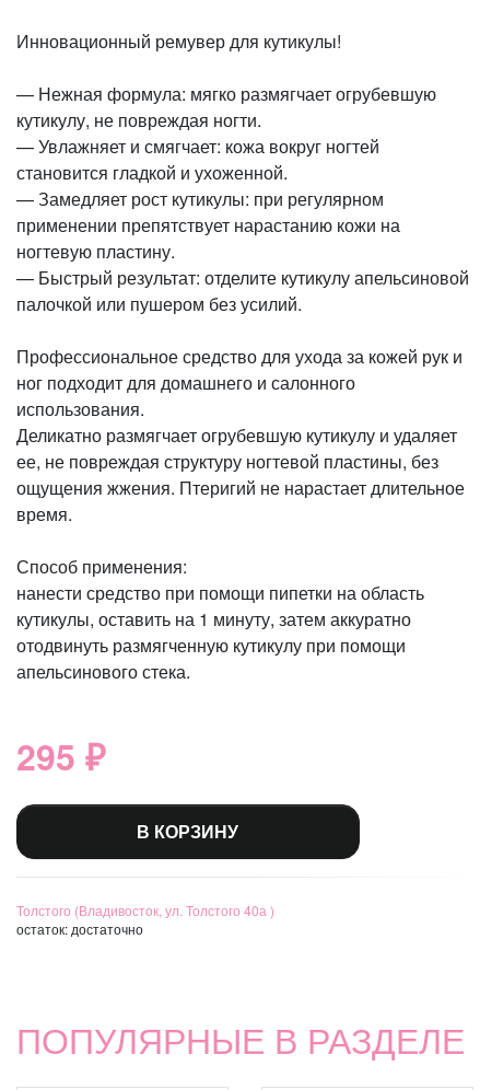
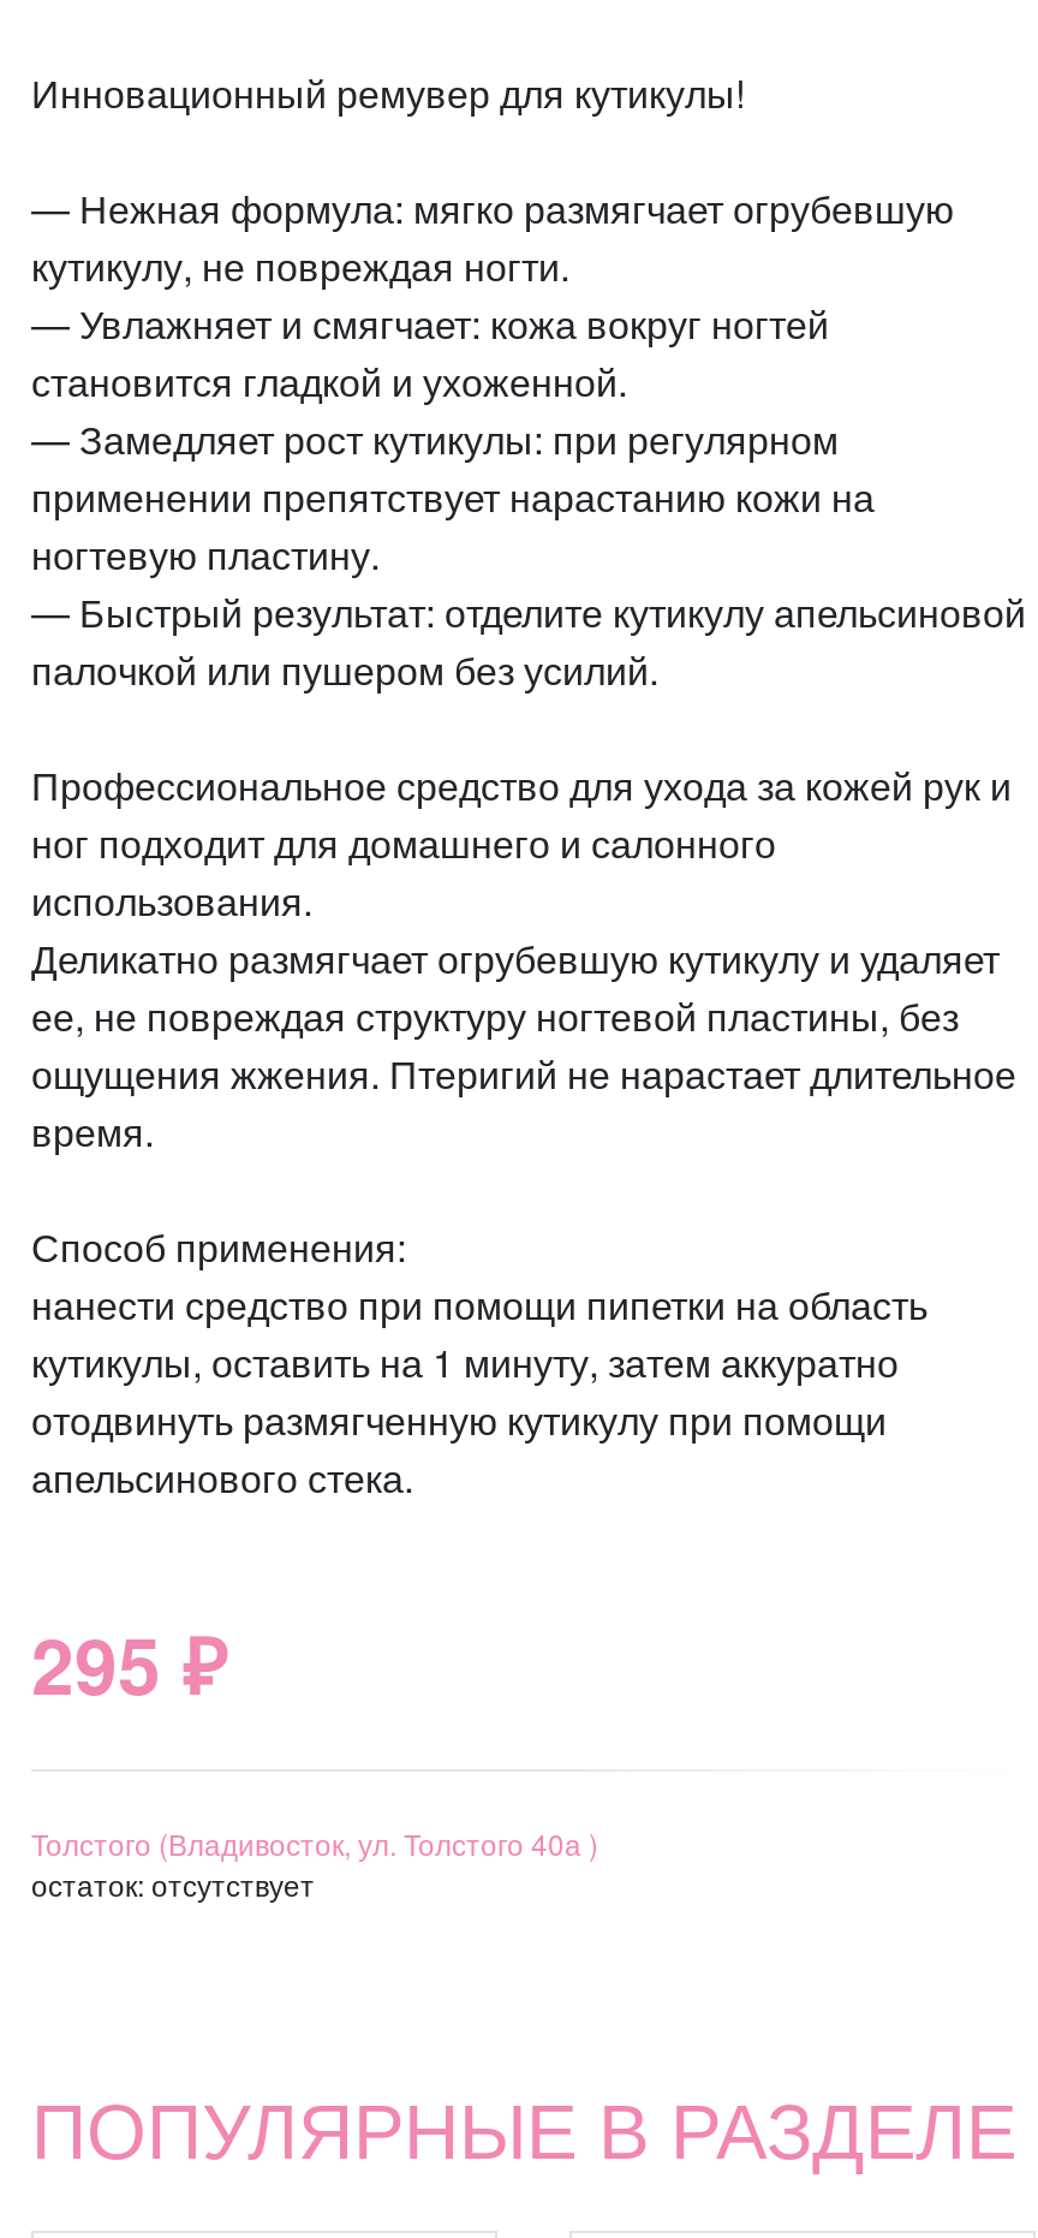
[137,818,239,843] В КОРЗИНУ -> none
[16,919,143,937] остаток: достаточно -> [31,1862,315,1903] остаток: отсутствует

